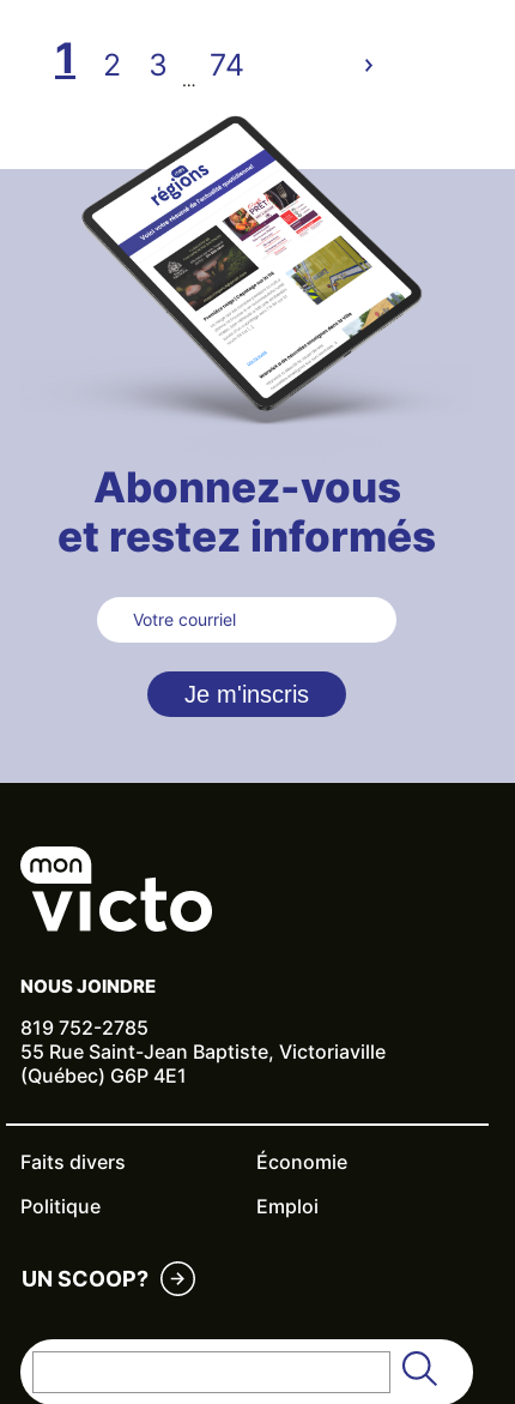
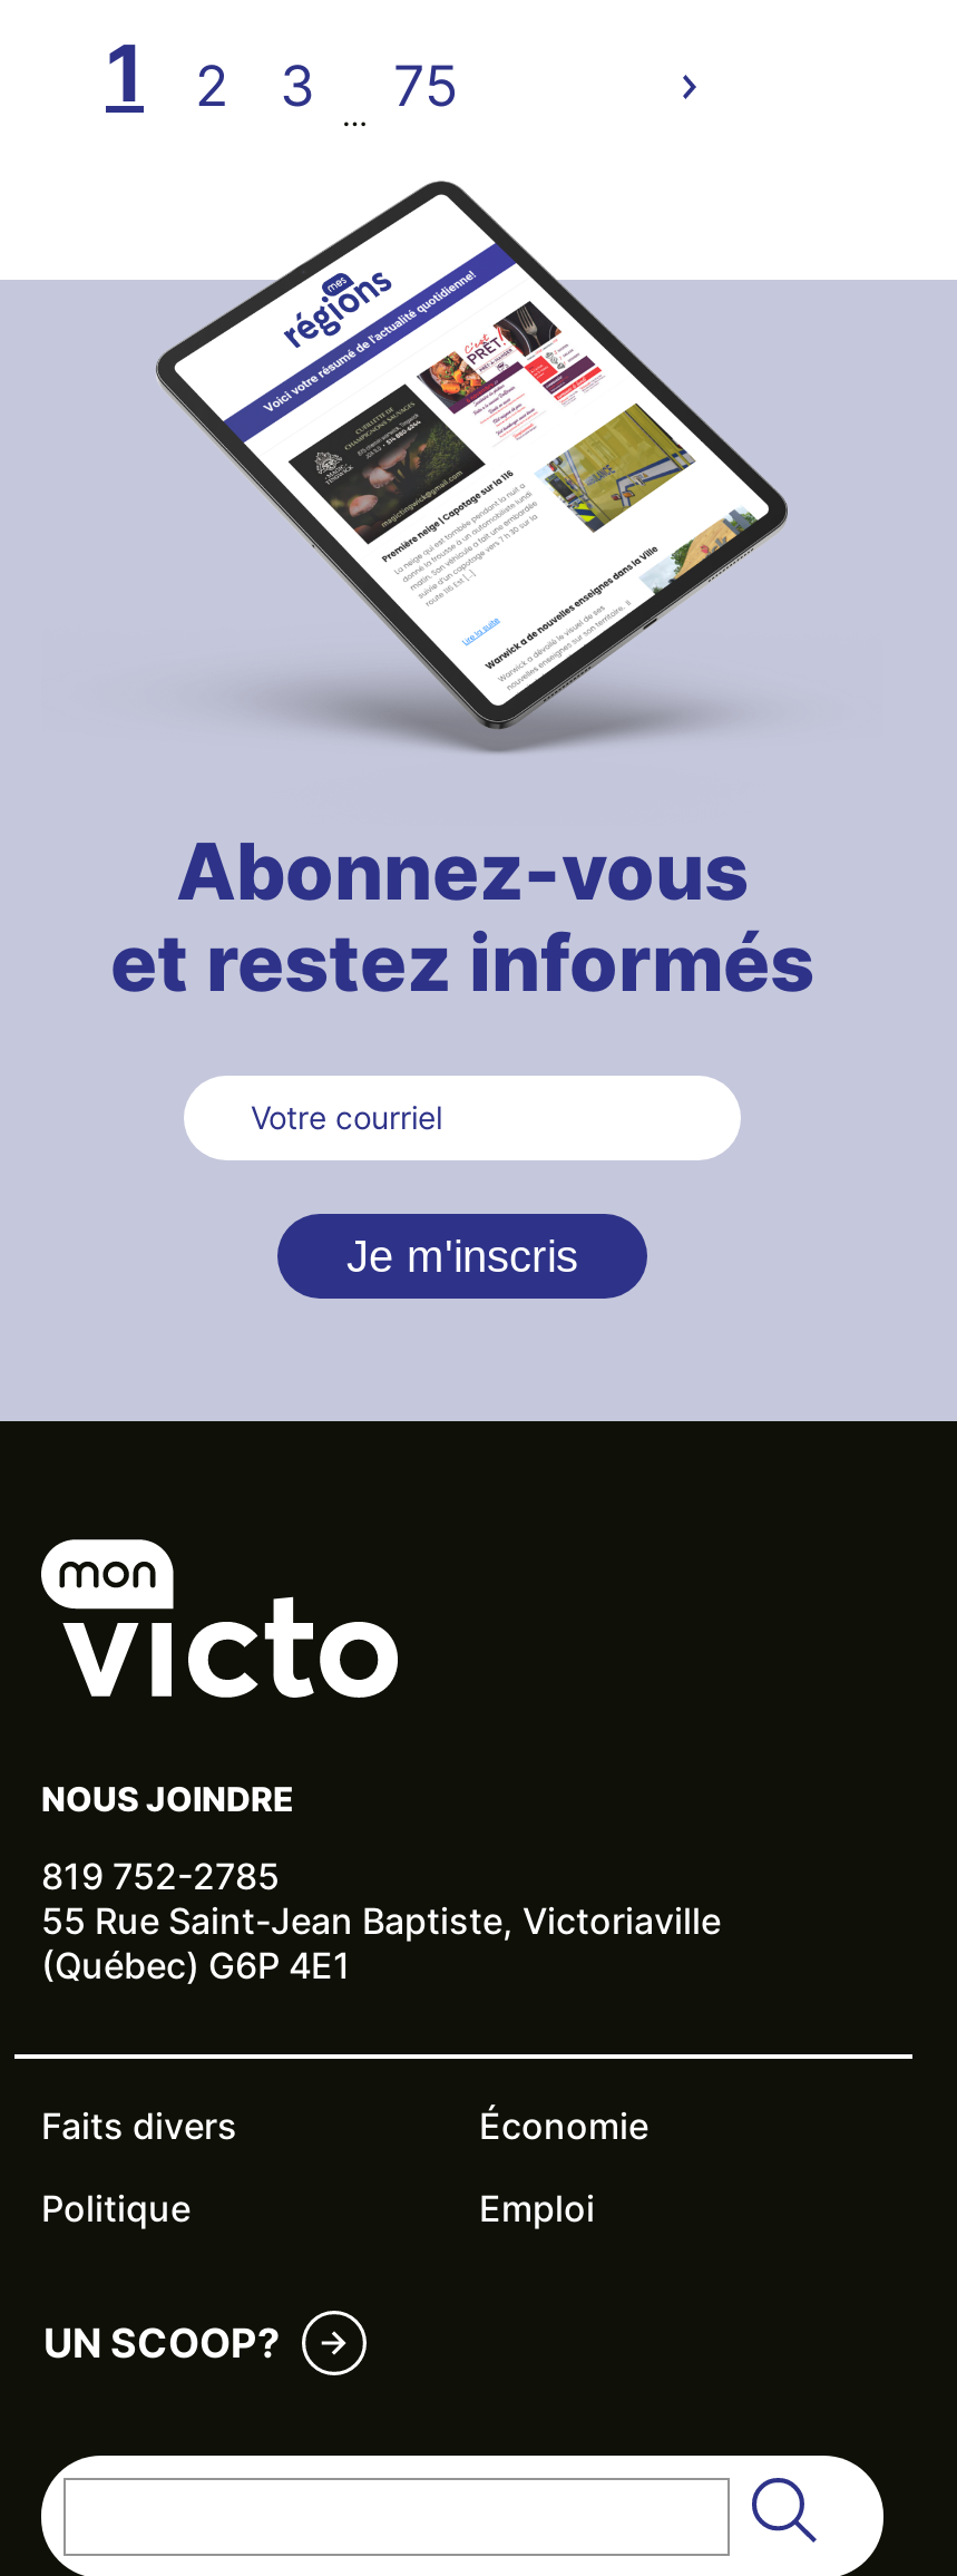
[210,47,244,83] 74 -> [393,52,458,119] 75

